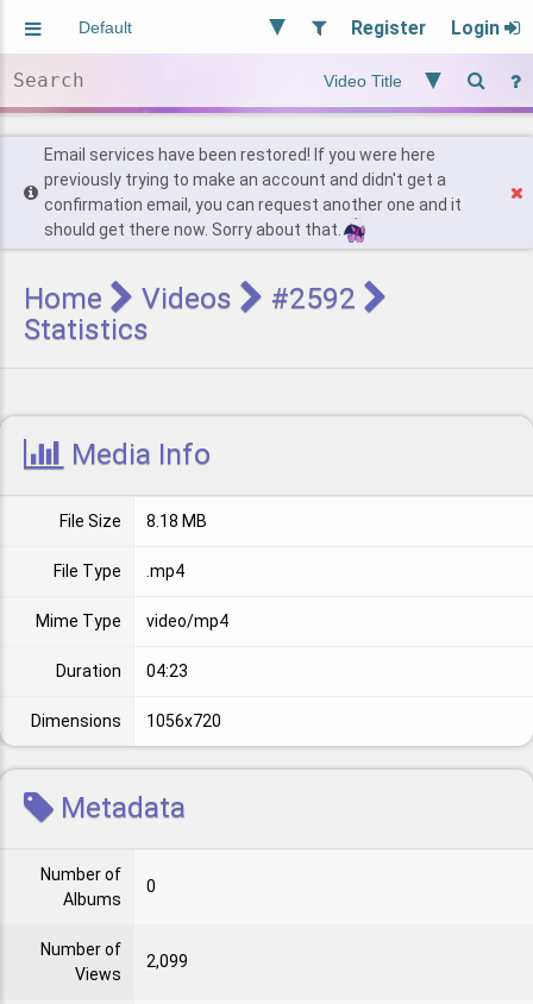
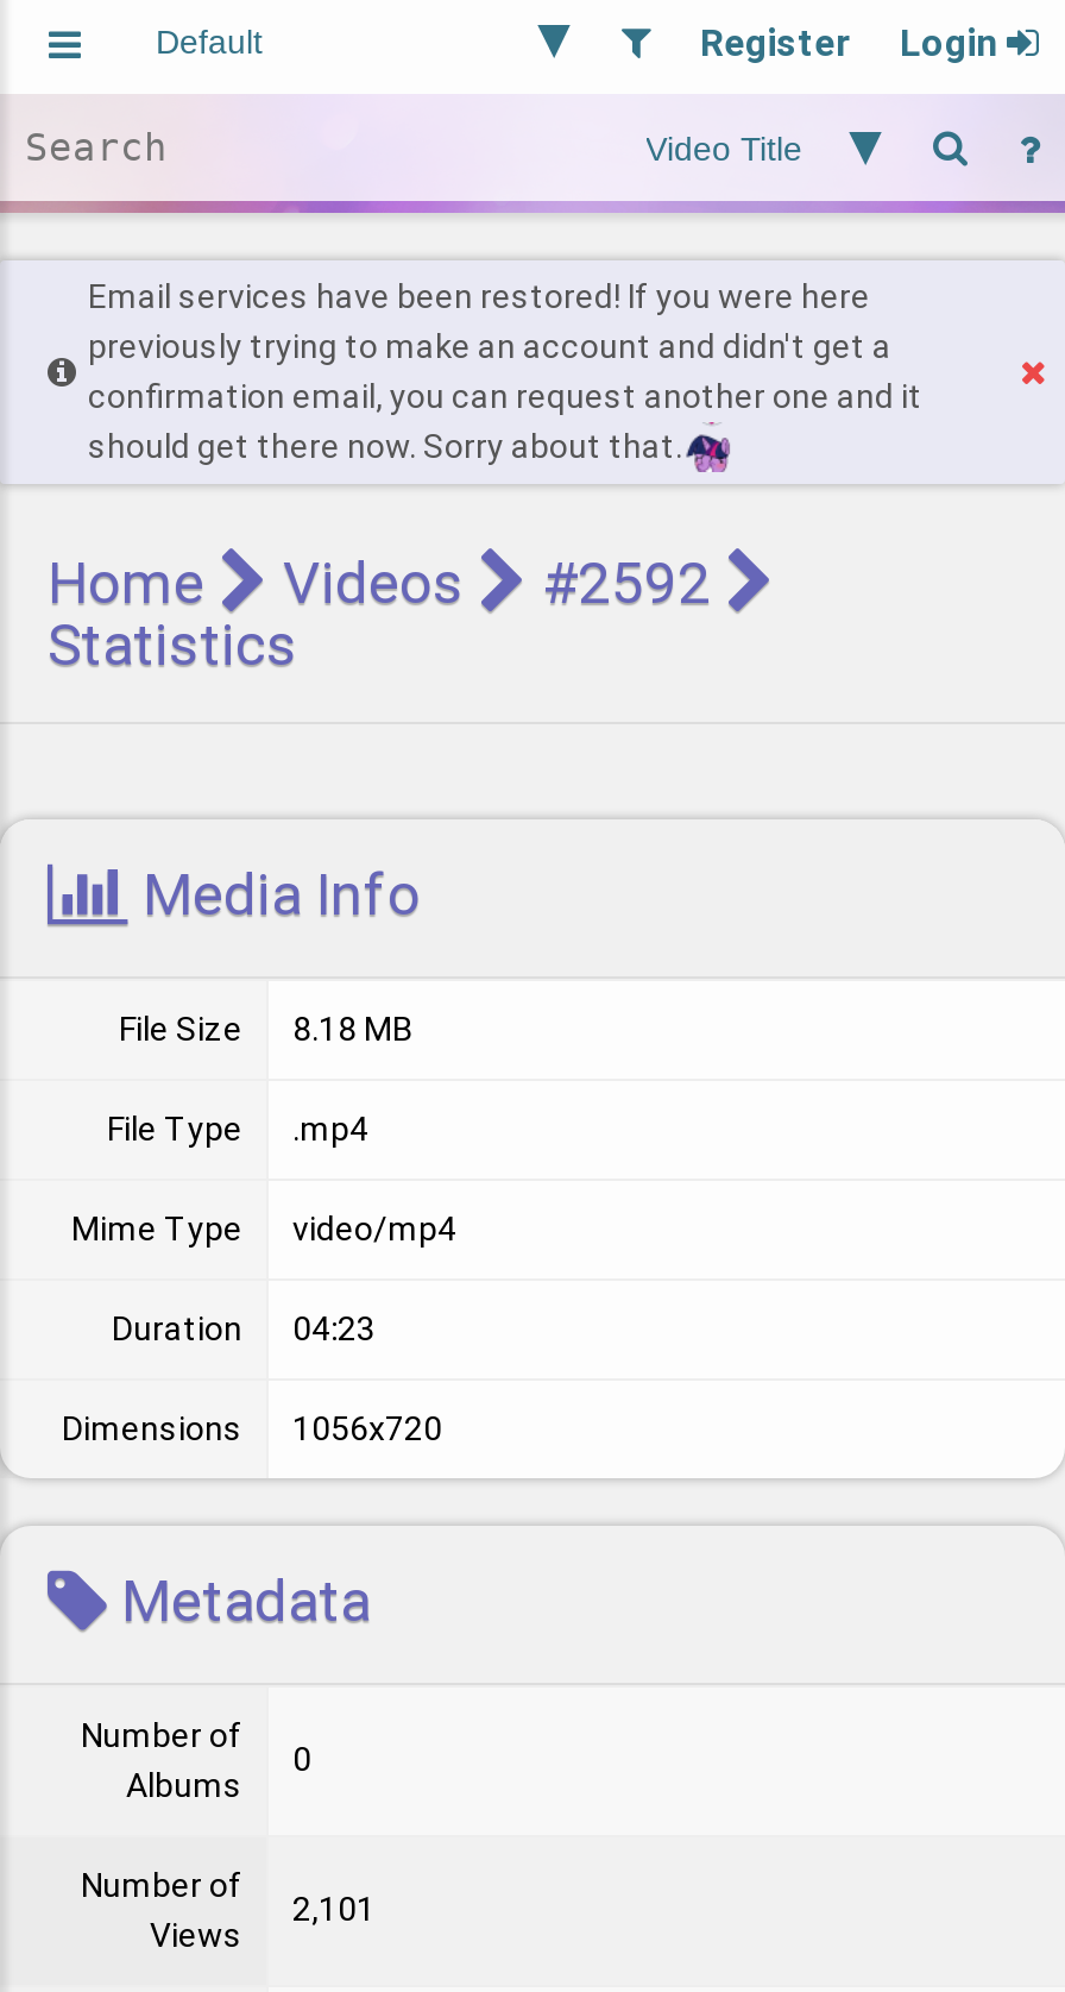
[146,952,188,971] 2,099 -> [292,1890,376,1928] 2,101

